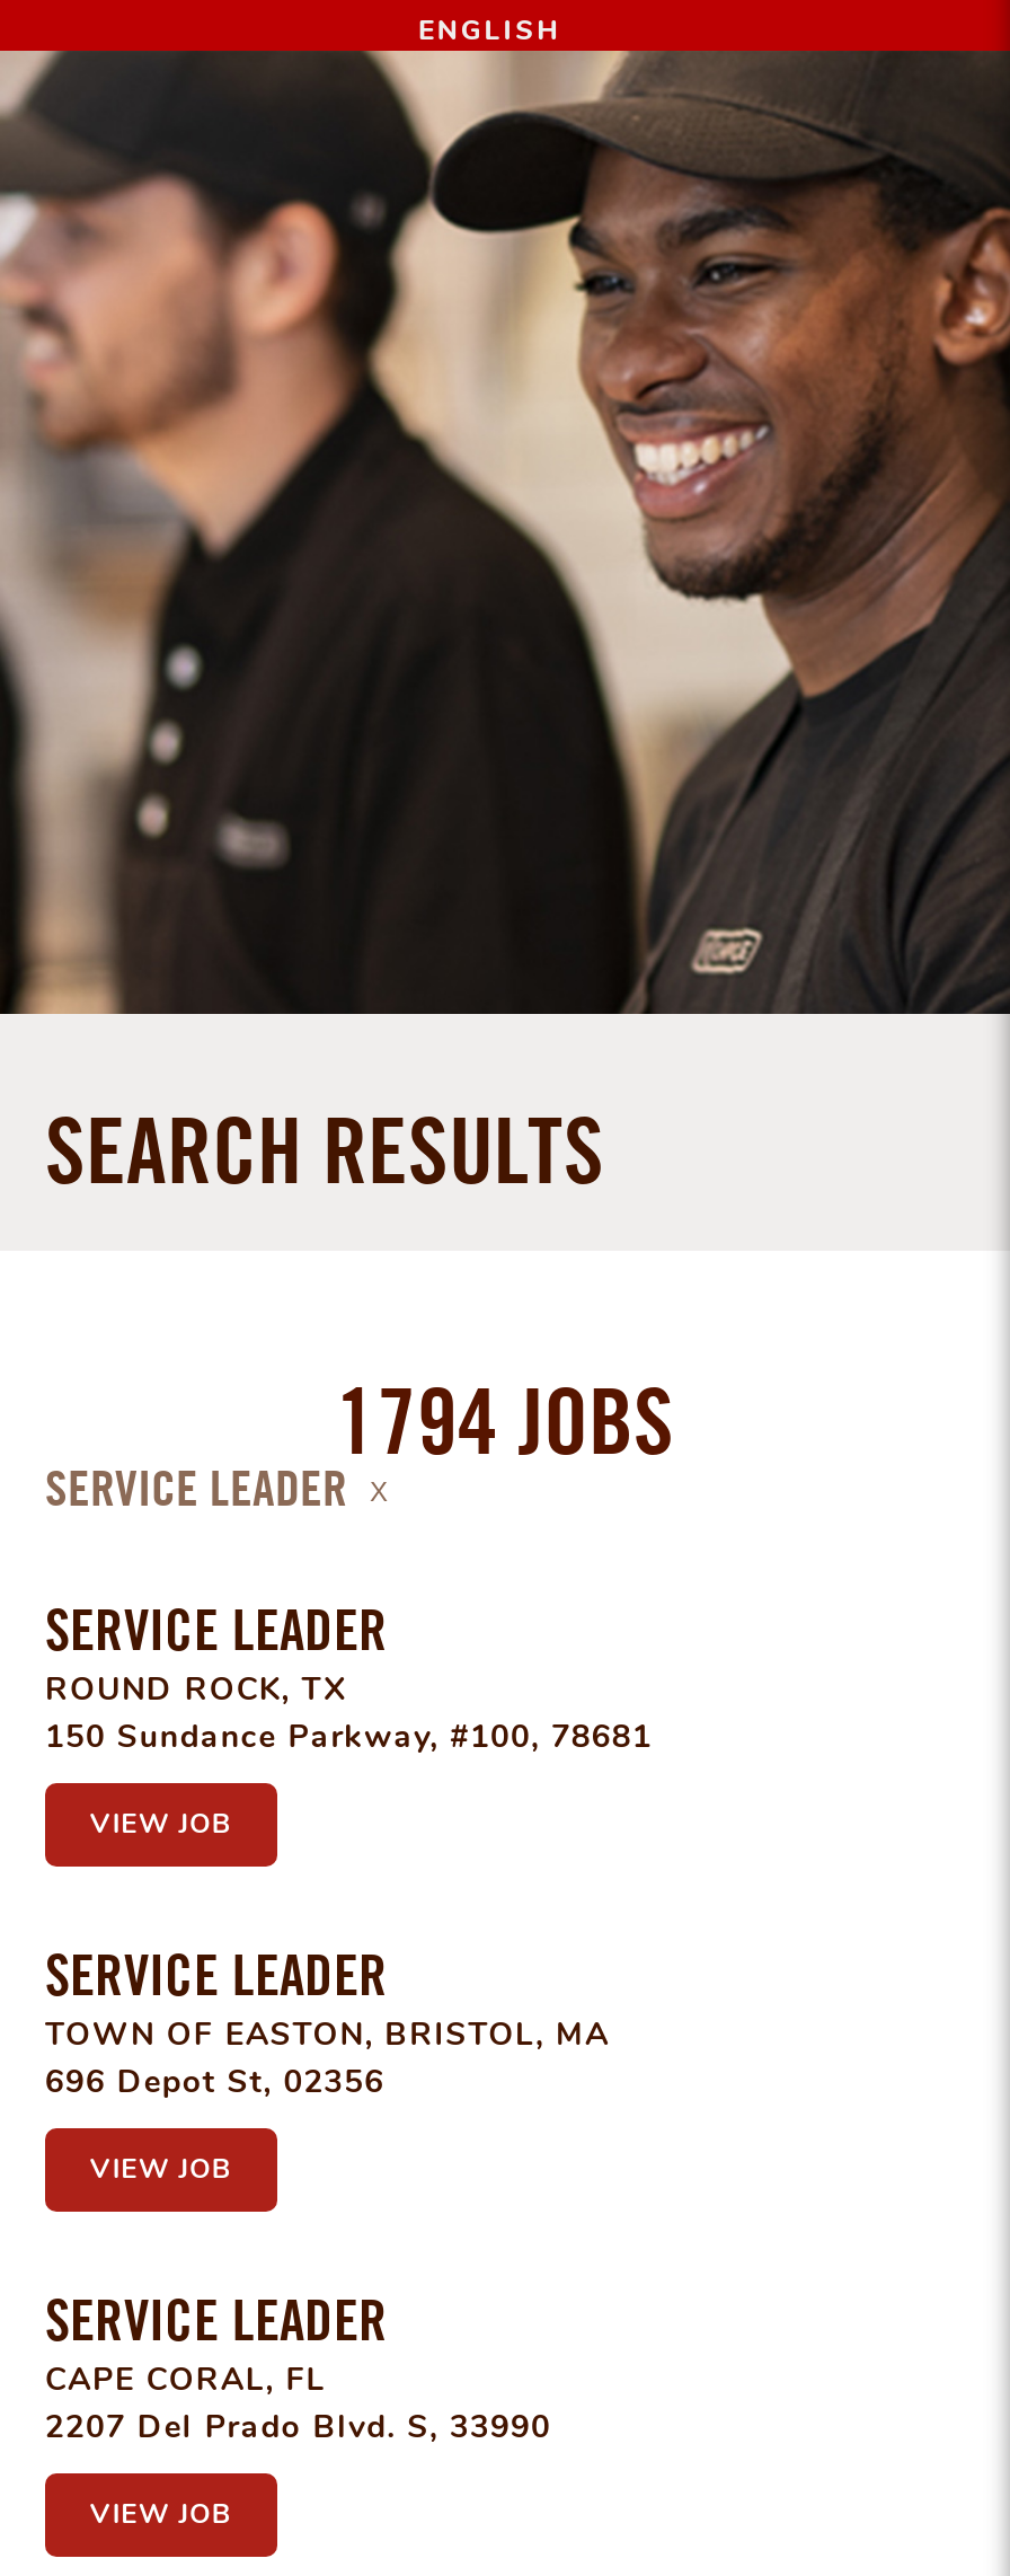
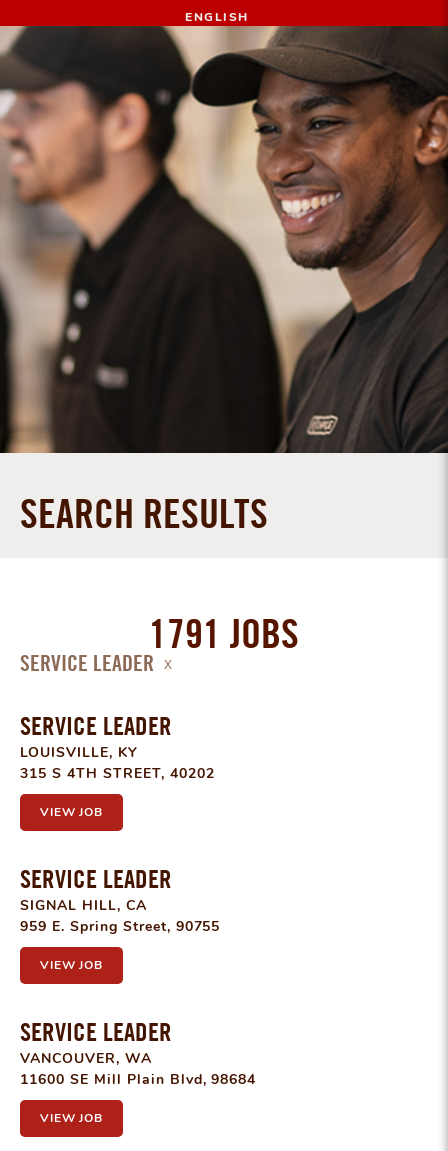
[336,1366,674,1475] 1794 JOBS -> [149,609,299,657] 1791 JOBS
[45,1669,652,1759] ROUND ROCK, TX | 150 Sundance Parkway, #100, 78681 -> [20,743,214,783] LOUISVILLE, KY | 315 S 4TH STREET, 40202
[45,2014,610,2104] TOWN OF EASTON, BRISTOL, MA | 696 Depot St, 02356 -> [20,896,220,936] SIGNAL HILL, CA | 959 E. Spring Street, 90755
[45,2359,551,2449] CAPE CORAL, FL | 2207 Del Prado Blvd. S, 33990 -> [20,1049,256,1089] VANCOUVER, WA | 11600 SE Mill Plain Blvd, 98684

